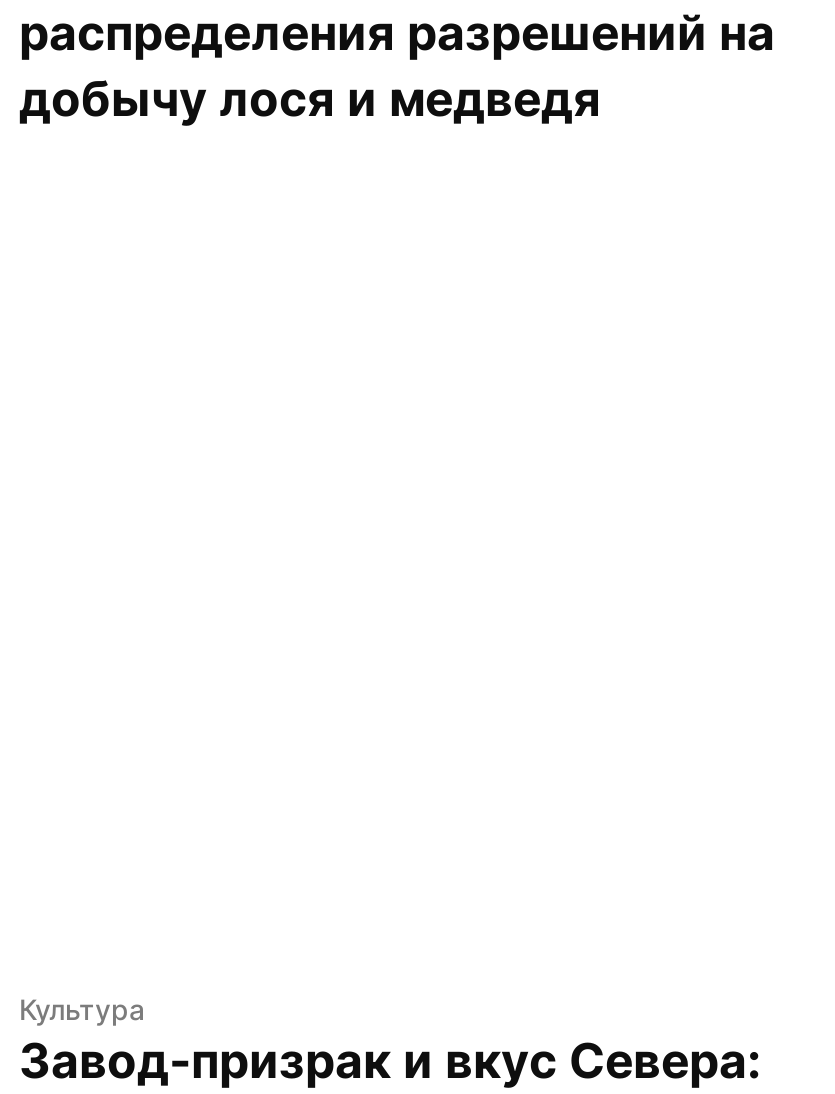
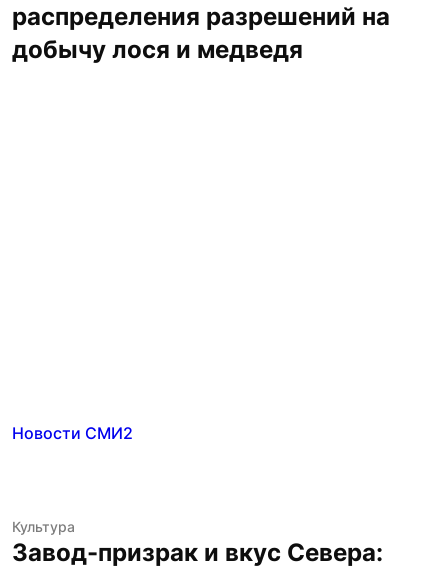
none -> [12,423,133,443] Новости СМИ2

